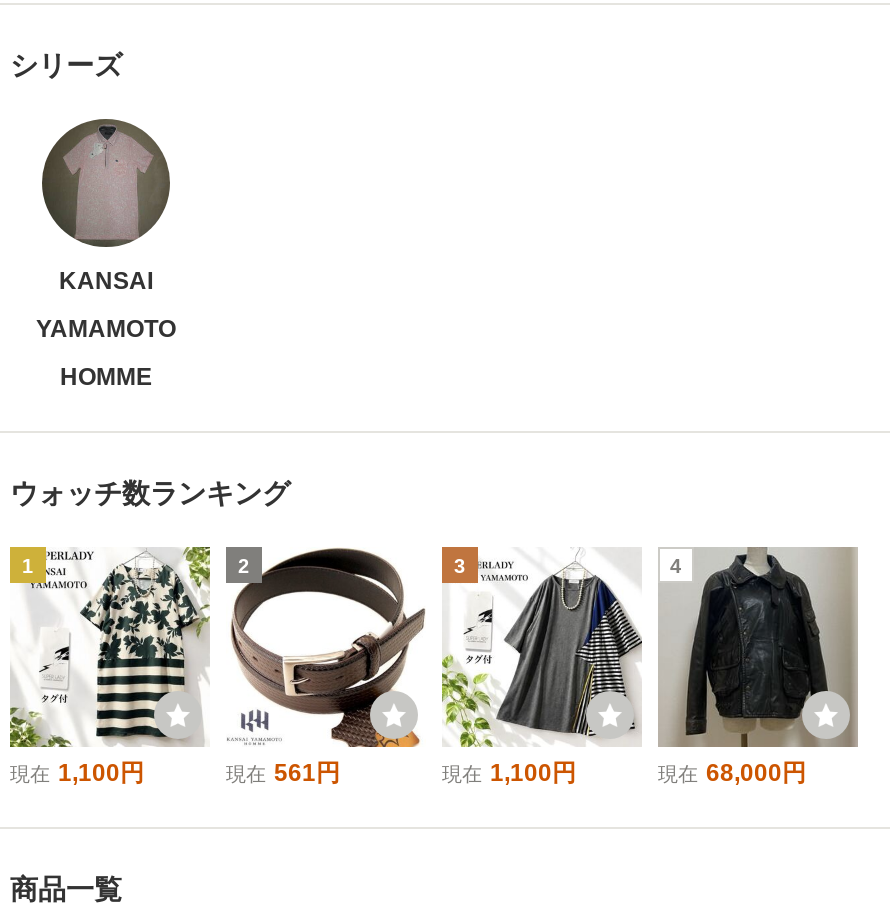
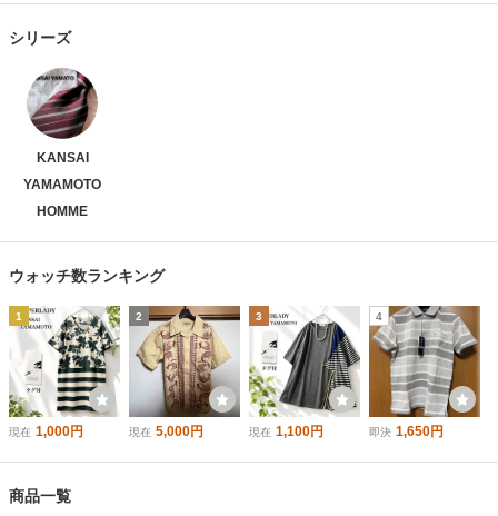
[40,119,170,245] [image] -> [27,69,98,137] [image]
[226,547,426,787] [image] | 現在 561円 -> [129,305,241,439] [image] | 現在 5,000円
[658,549,858,787] [image] | 現在 68,000円 -> [369,306,479,439] [image] | 即決 1,650円
[10,759,144,787] 現在 1,100円 -> [9,424,83,439] 現在 1,000円

